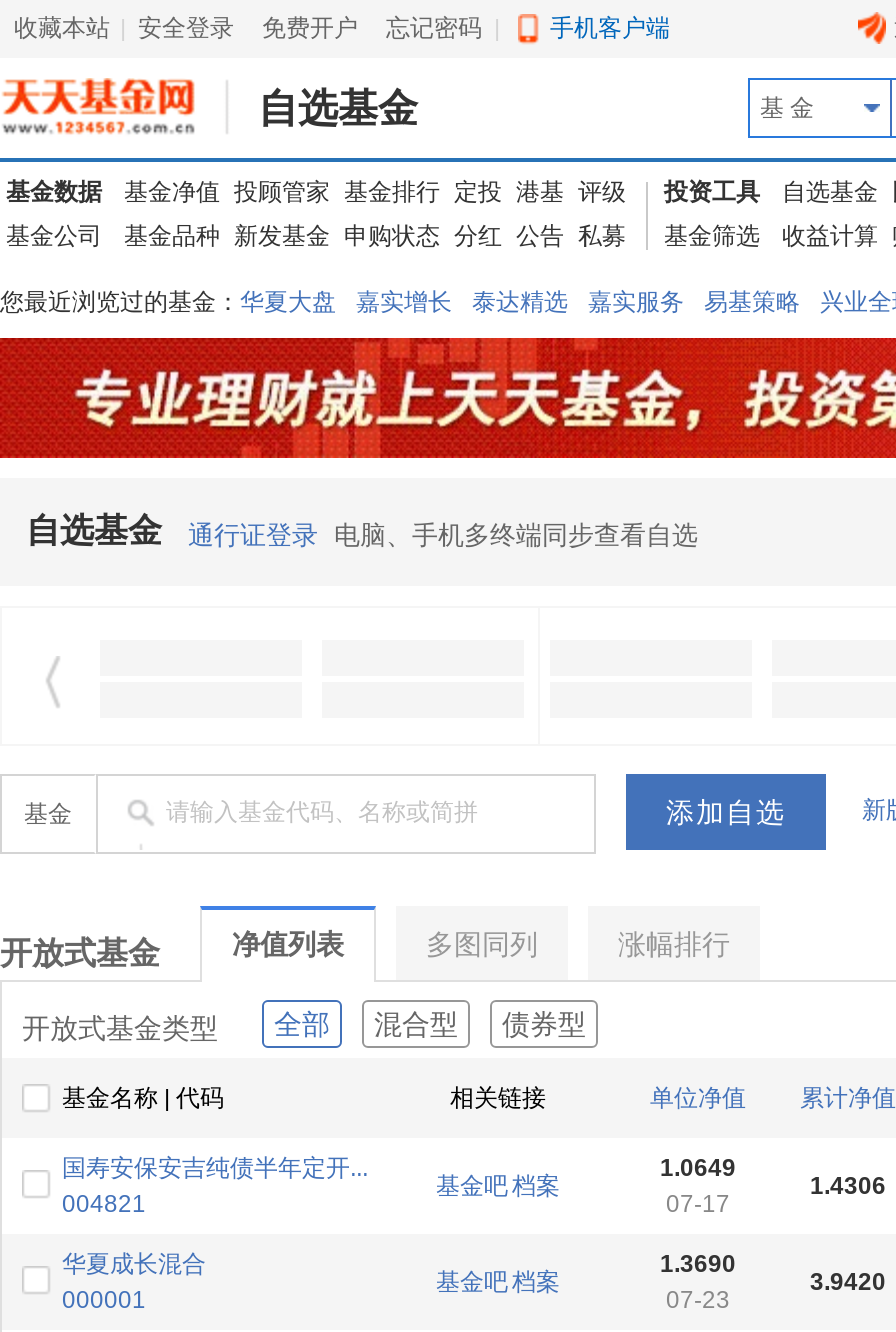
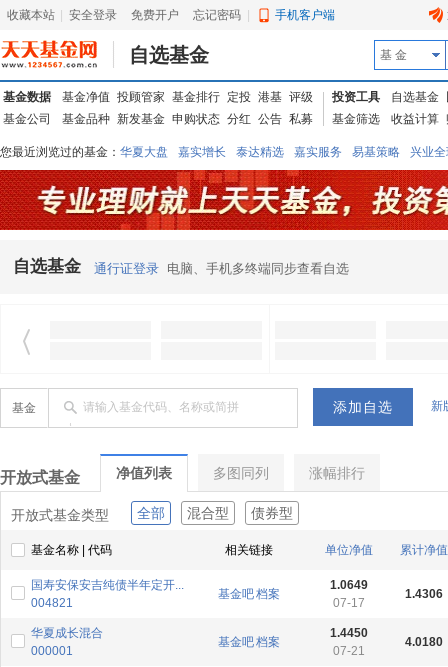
[660,1250,736,1278] 1.3690 -> [330,626,368,640] 1.4450
[810,1268,886,1296] 3.9420 -> [405,635,443,649] 4.0180
[666,1286,730,1314] 07-23 -> [333,644,365,658] 07-21

